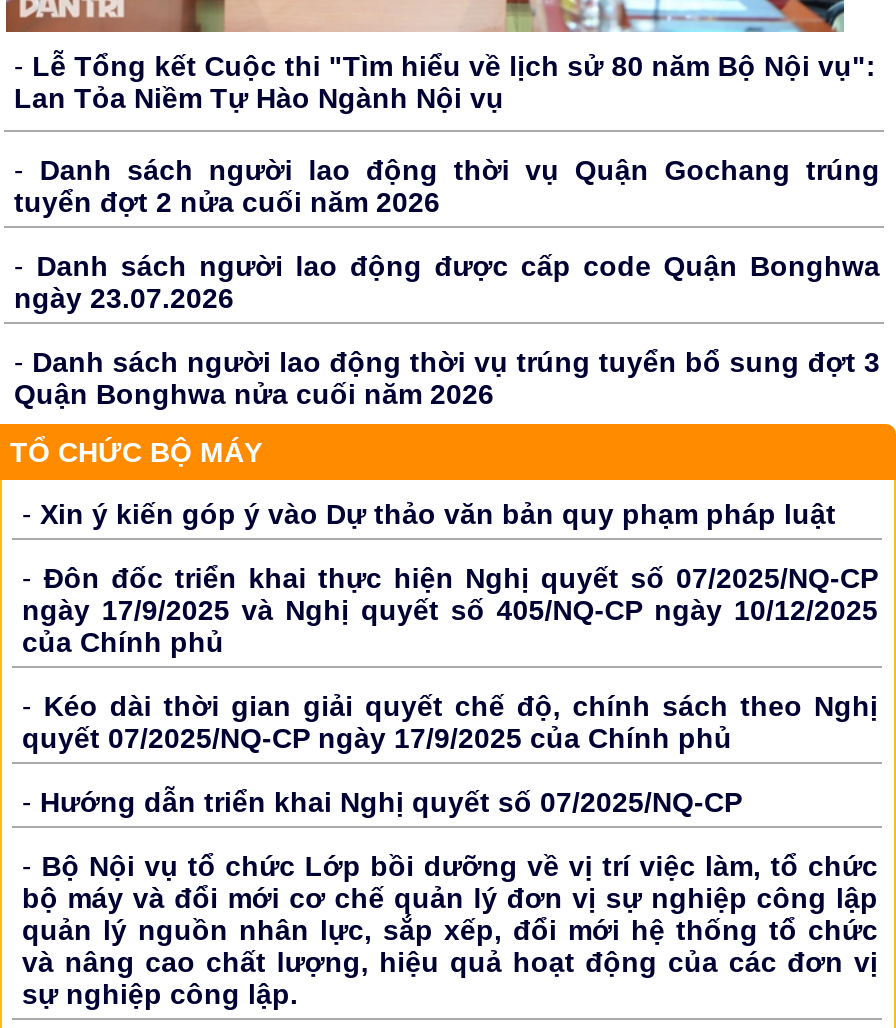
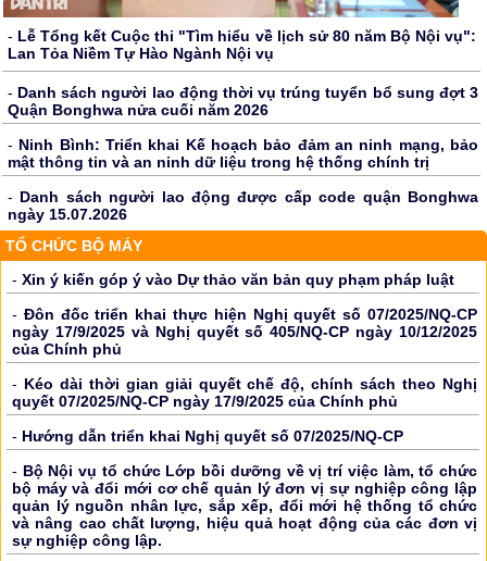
[14,154,880,314] - Danh sách người lao động thời vụ Quận Gochang trúng | tuyển đợt 2 nửa cuối năm 2026 | - Danh sách người lao động được cấp code Quận Bonghwa | ngày 23.07.2026 -> none
moved [14,346,880,410] -> [8,84,478,119]: - Danh sách người lao động thời vụ trúng tuyển bổ sung đợt 3 | Quận Bonghwa nửa cuối năm 2026
none -> [8,136,478,223] - Ninh Bình: Triển khai Kế hoạch bảo đảm an ninh mạng, bảo | mật thông tin và an ninh dữ liệu trong hệ thống chính trị | - Danh sách người lao động được cấp code quận Bonghwa | ngày 15.07.2026

